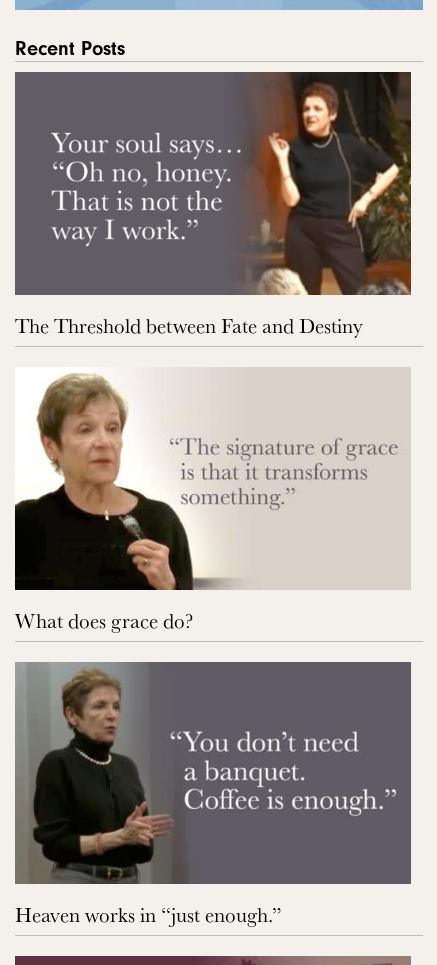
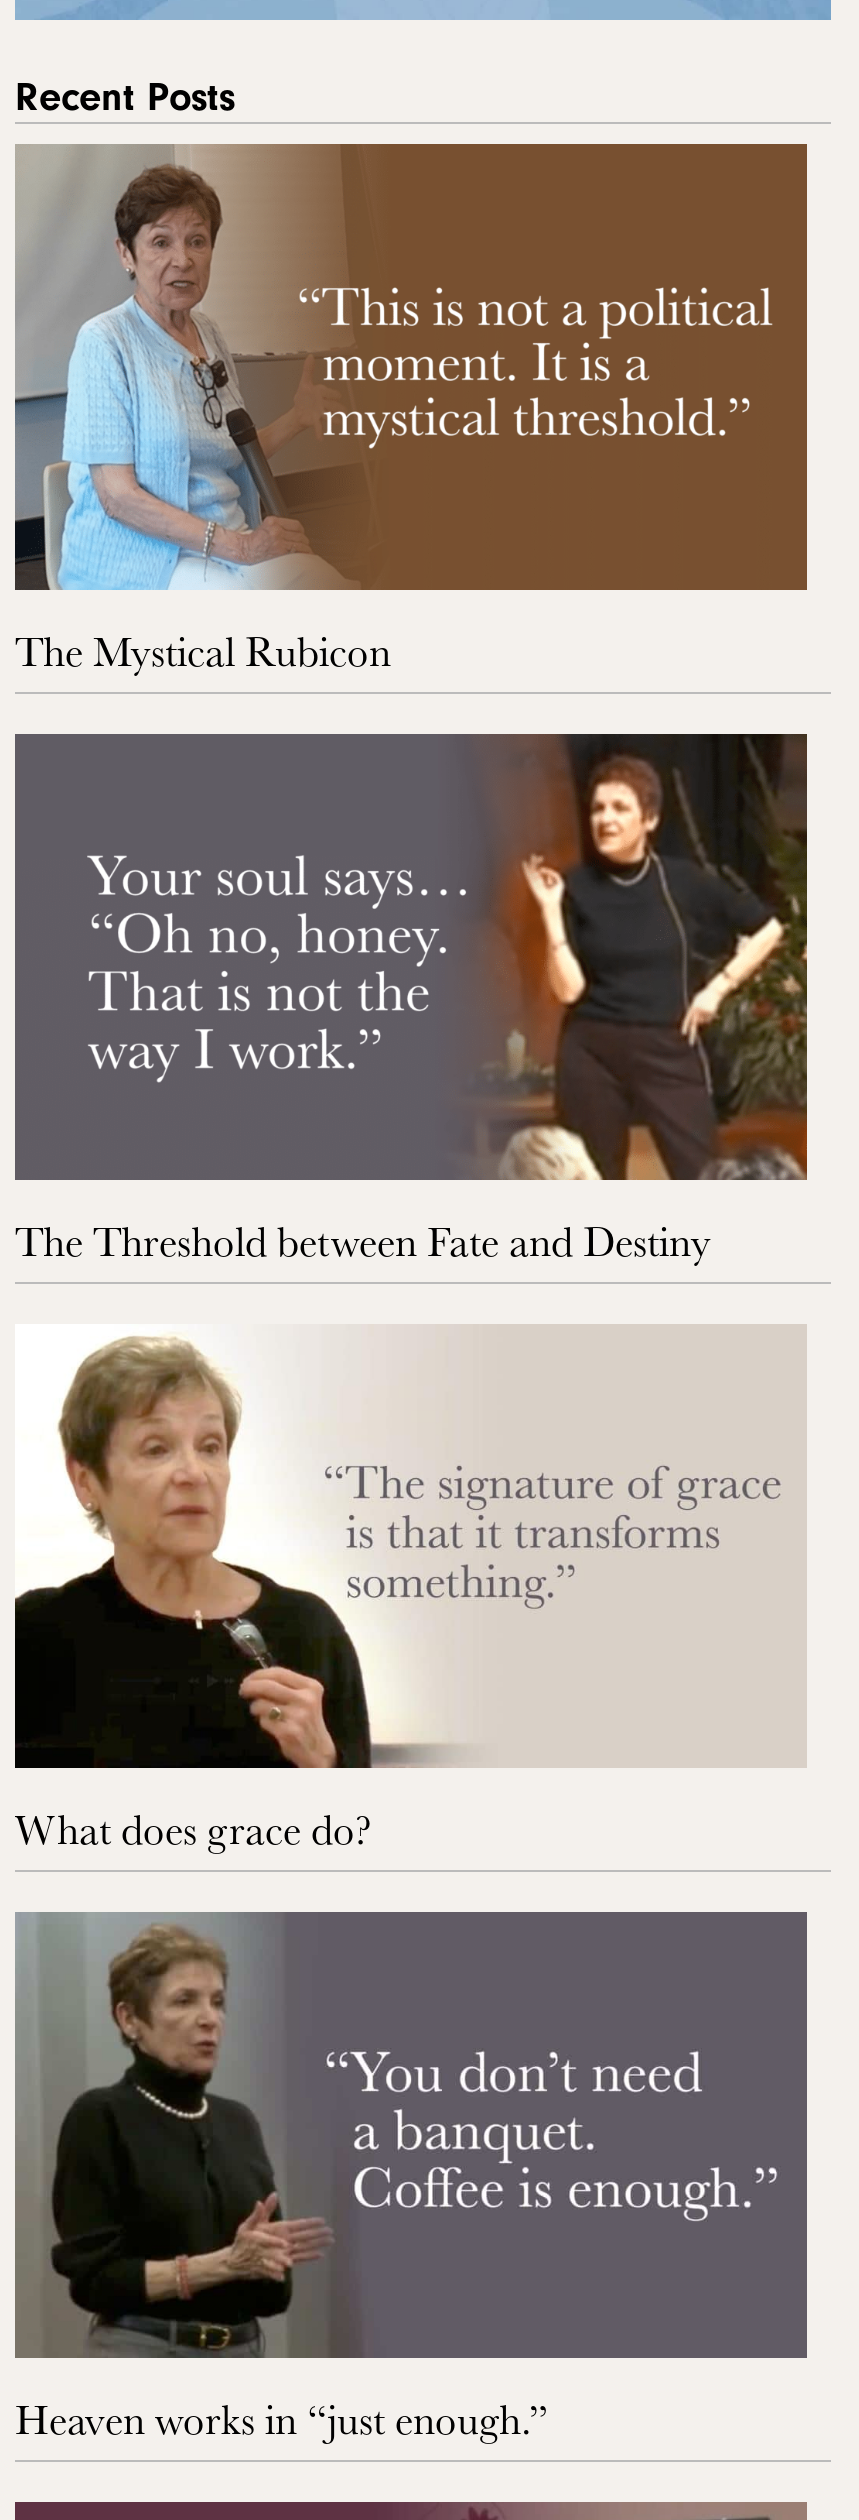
none -> [15,144,807,678] [image] | The Mystical Rubicon

